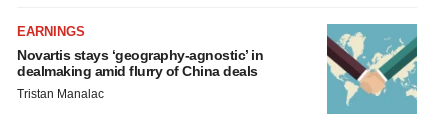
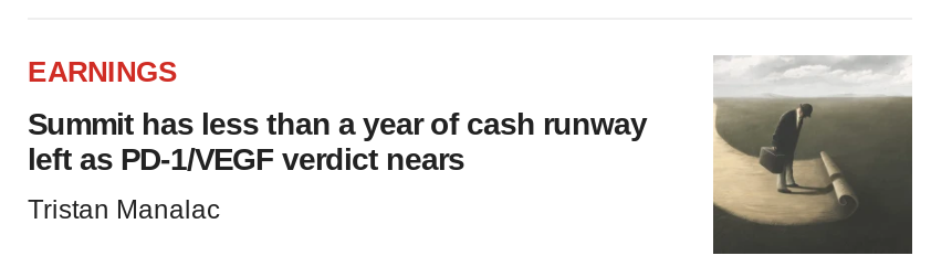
[326,23,418,115] [image] -> [711,55,914,256] [image]
[17,47,263,79] Novartis stays ‘geography-agnostic’ in | dealmaking amid flurry of China deals -> [28,105,647,176] Summit has less than a year of cash runway | left as PD-1/VEGF verdict nears

